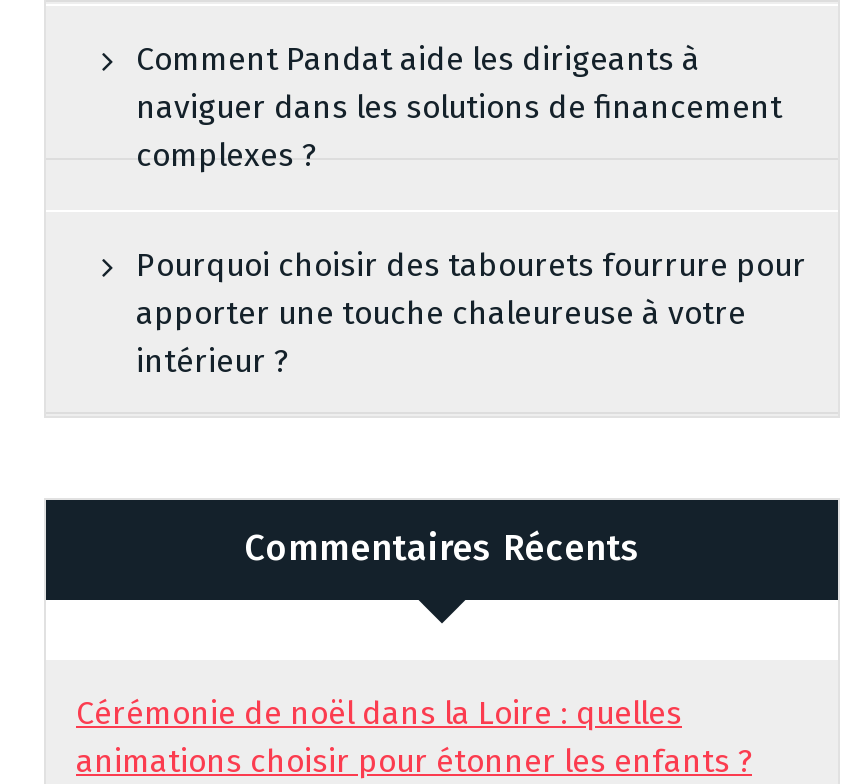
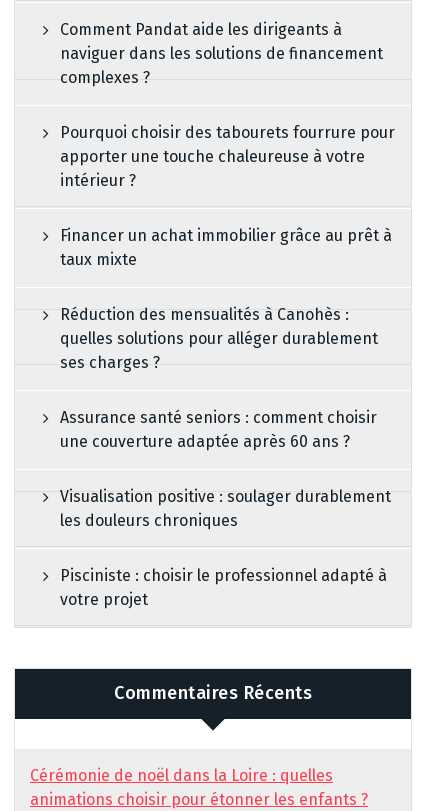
none -> [60,226,392,609] Financer un achat immobilier grâce au prêt à | taux mixte | Réduction des mensualités à Canohès : | quelles solutions pour alléger durablement | ses charges ? | Assurance santé seniors : comment choisir | une couverture adaptée après 60 ans ? | Visualisation positive : soulager durablement | les douleurs chroniques | Pisciniste : choisir le professionnel adapté à | votre projet

